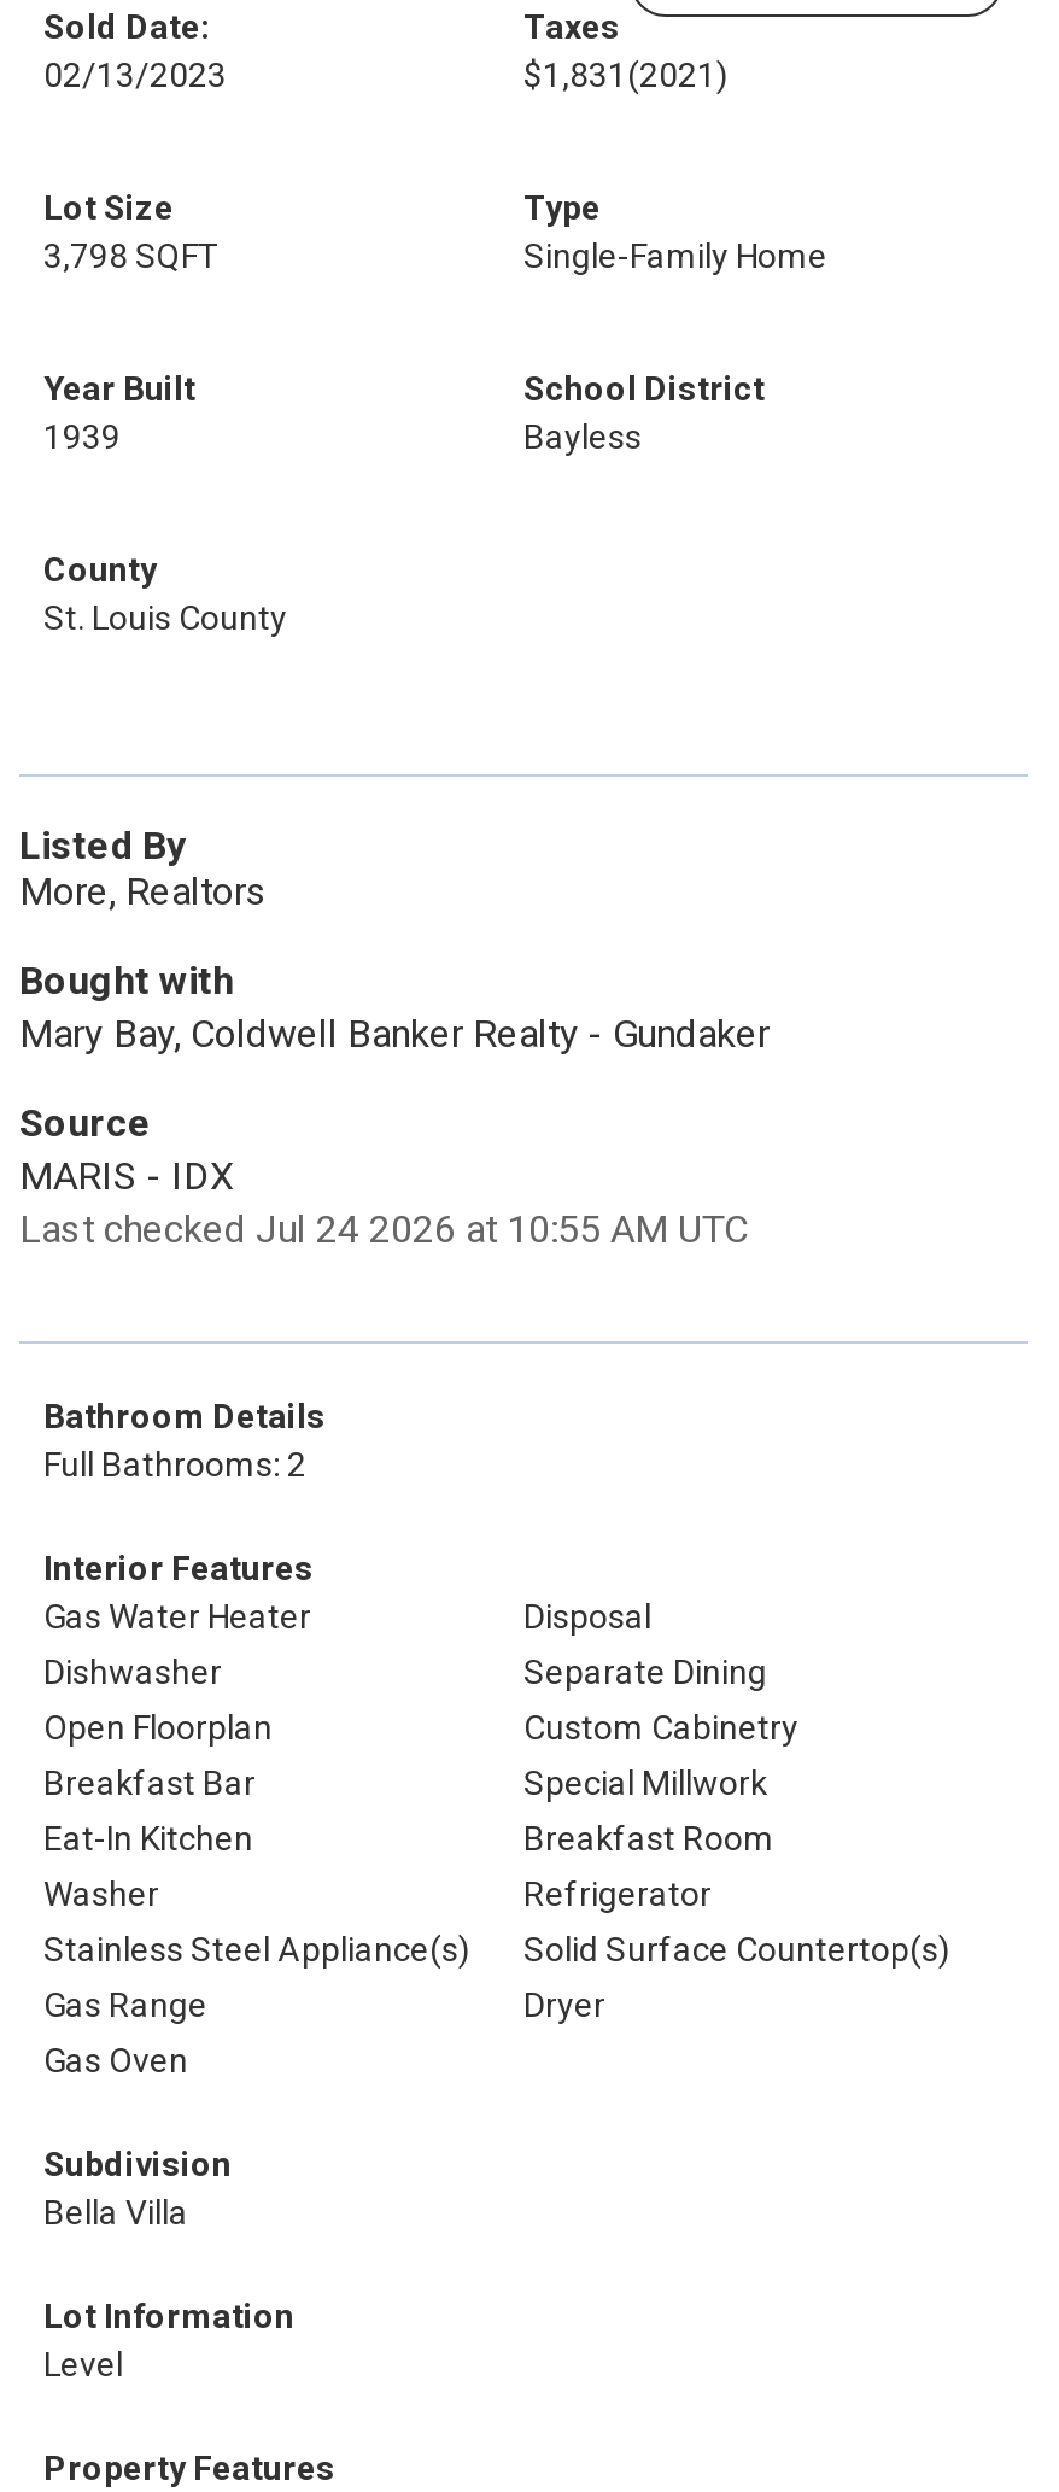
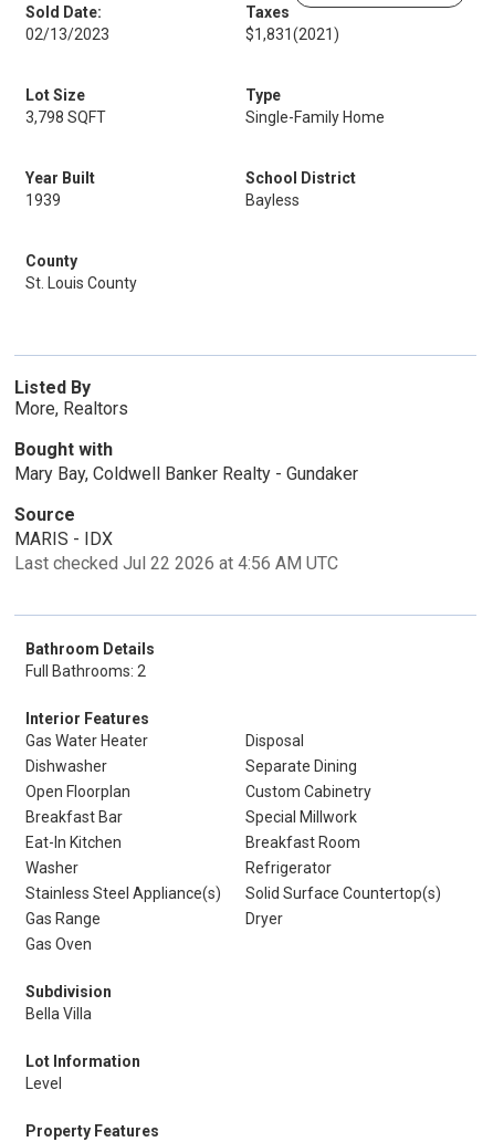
[19,1206,748,1252] Last checked Jul 24 2026 at 10:55 AM UTC -> [14,553,338,574] Last checked Jul 22 2026 at 4:56 AM UTC

